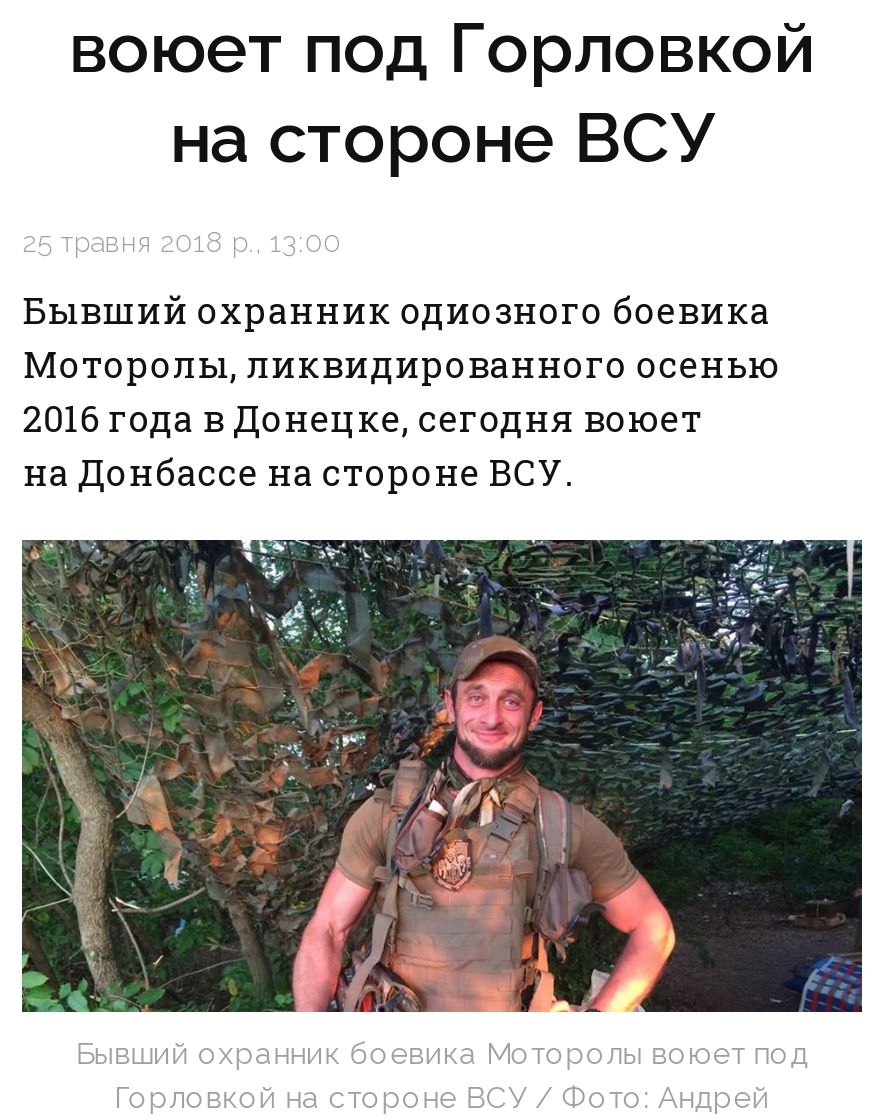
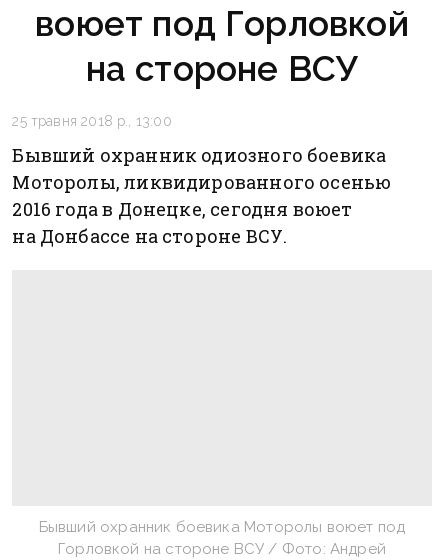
[20,538,864,1014] [image] -> none

